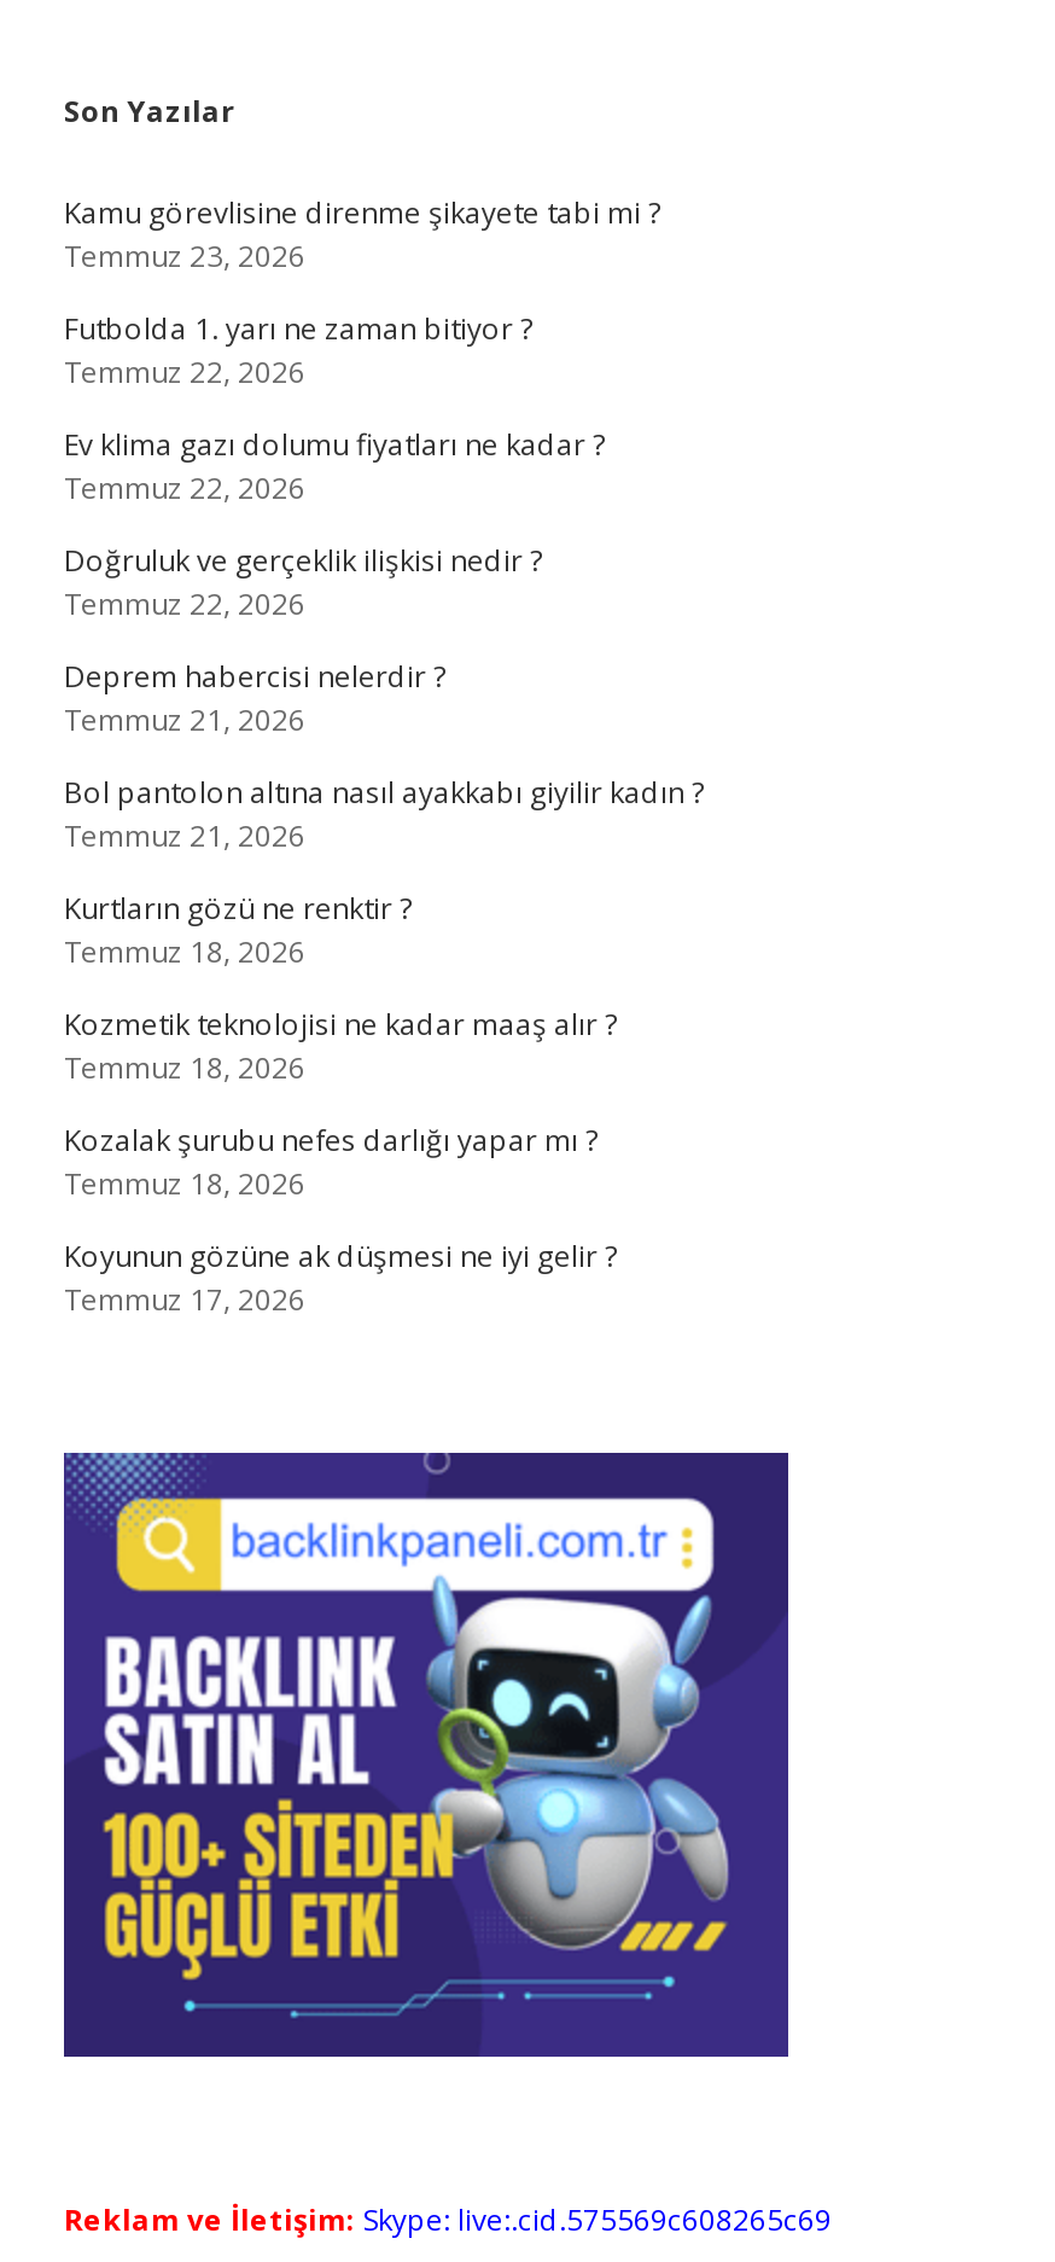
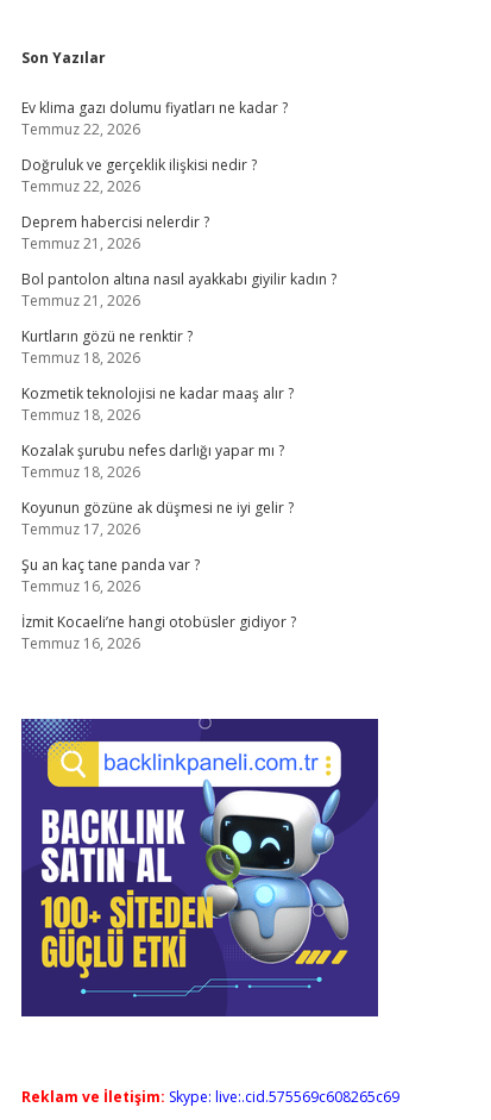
[64,192,660,392] Kamu görevlisine direnme şikayete tabi mi ? | Temmuz 23, 2026 | Futbolda 1. yarı ne zaman bitiyor ? | Temmuz 22, 2026 -> none
moved [64,424,704,1320] -> [21,98,336,539]: Ev klima gazı dolumu fiyatları ne kadar ? | Temmuz 22, 2026 | Doğruluk ve gerçeklik ilişkisi nedir ? | ... | Koyunun gözüne ak düşmesi ne iyi gelir ? | Temmuz 17, 2026
none -> [21,555,296,653] Şu an kaç tane panda var ? | Temmuz 16, 2026 | İzmit Kocaeli’ne hangi otobüsler gidiyor ? | Temmuz 16, 2026

